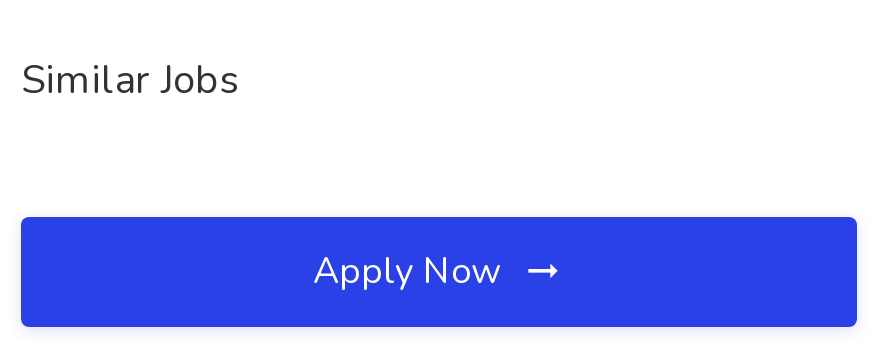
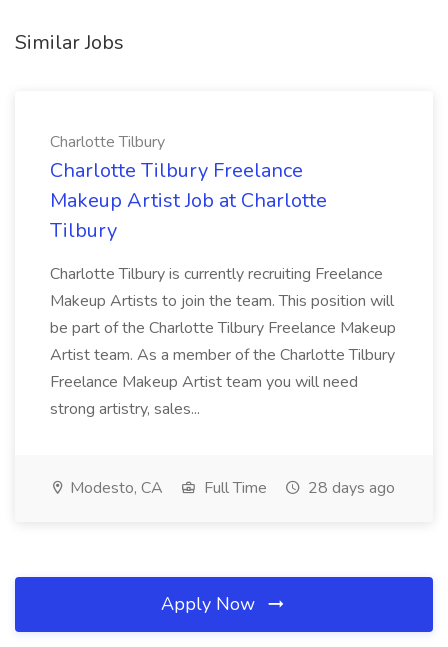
none -> [50,131,396,420] Charlotte Tilbury | Charlotte Tilbury Freelance | Makeup Artist Job at Charlotte | Tilbury | Charlotte Tilbury is currently recruiting Freelance | Makeup Artists to join the team. This position will | be part of the Charlotte Tilbury Freelance Makeup | Artist team. As a member of the Charlotte Tilbury | Freelance Makeup Artist team you will need | strong artistry, sales...
none -> [66,477,395,499] Modesto, CA | Full Time | 28 days ago

